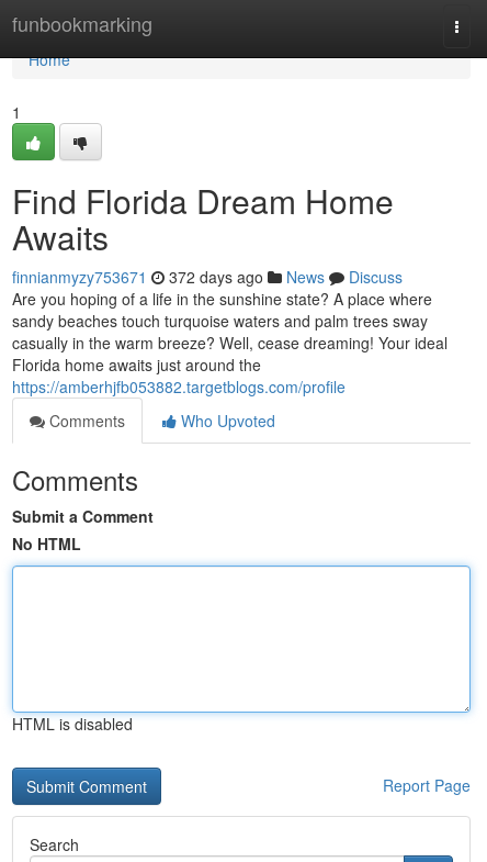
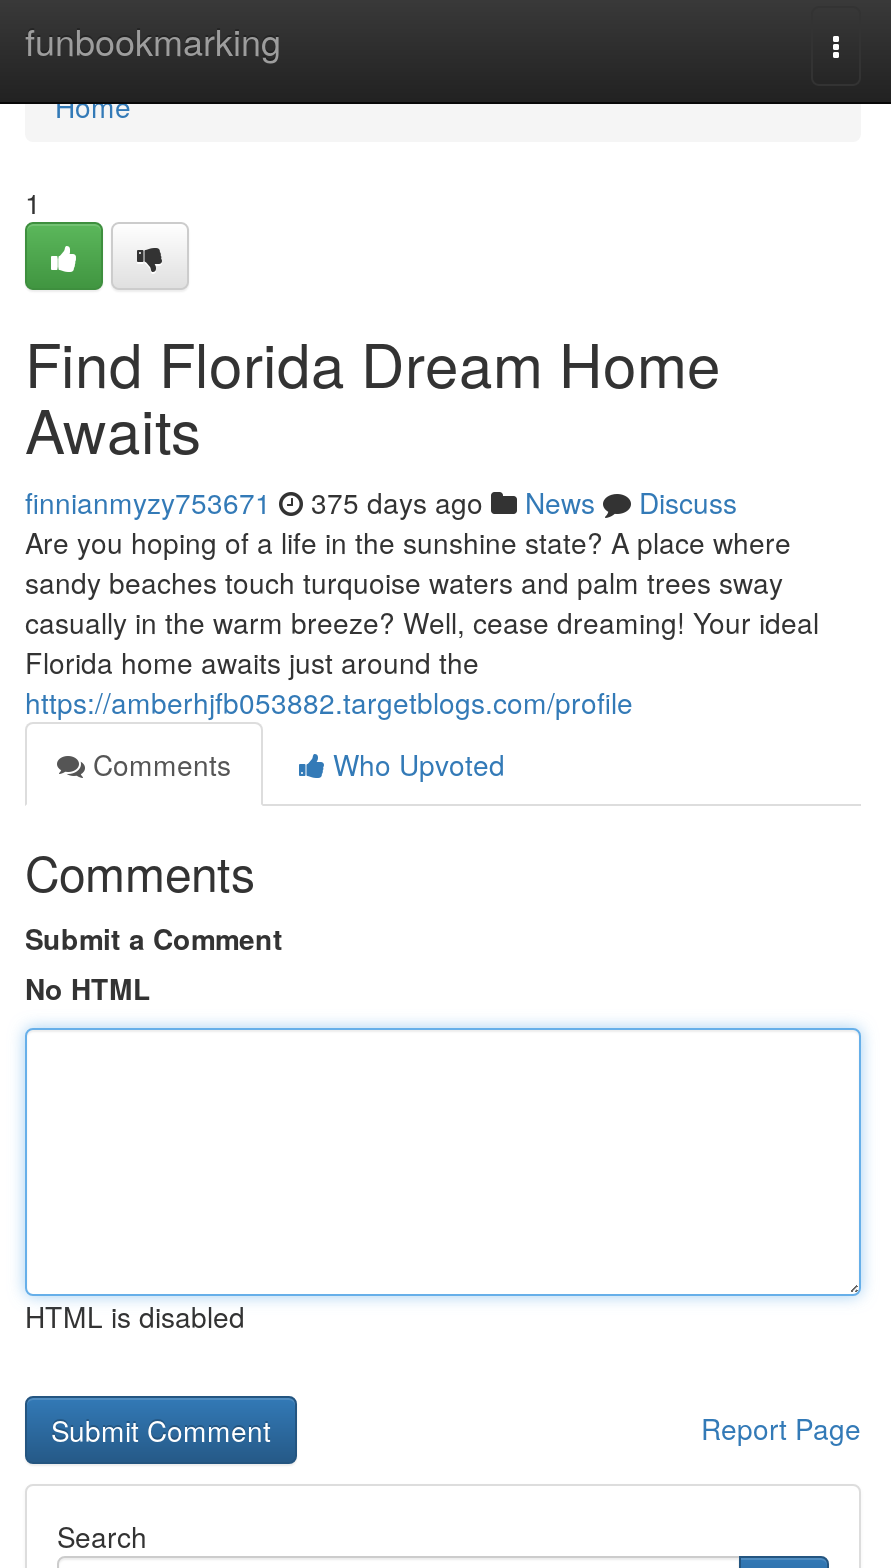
[12,266,403,288] finnianmyzy753671 372 days ago News Discuss -> [25,482,737,522] finnianmyzy753671 375 days ago News Discuss

